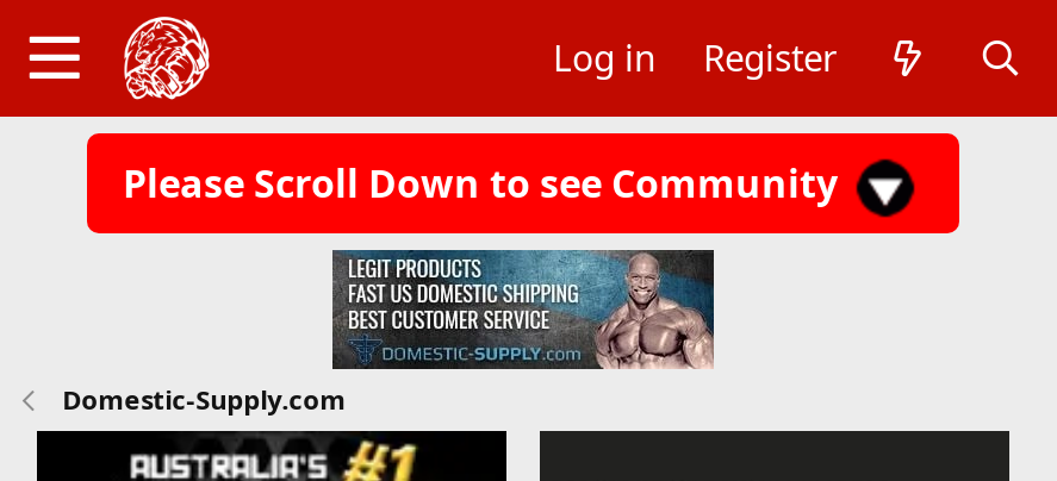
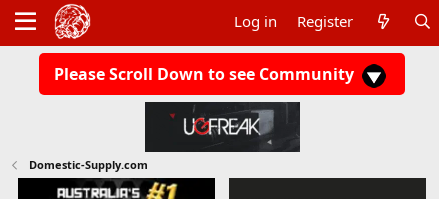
[330,248,716,371] [image] -> [142,101,302,153] [image]

